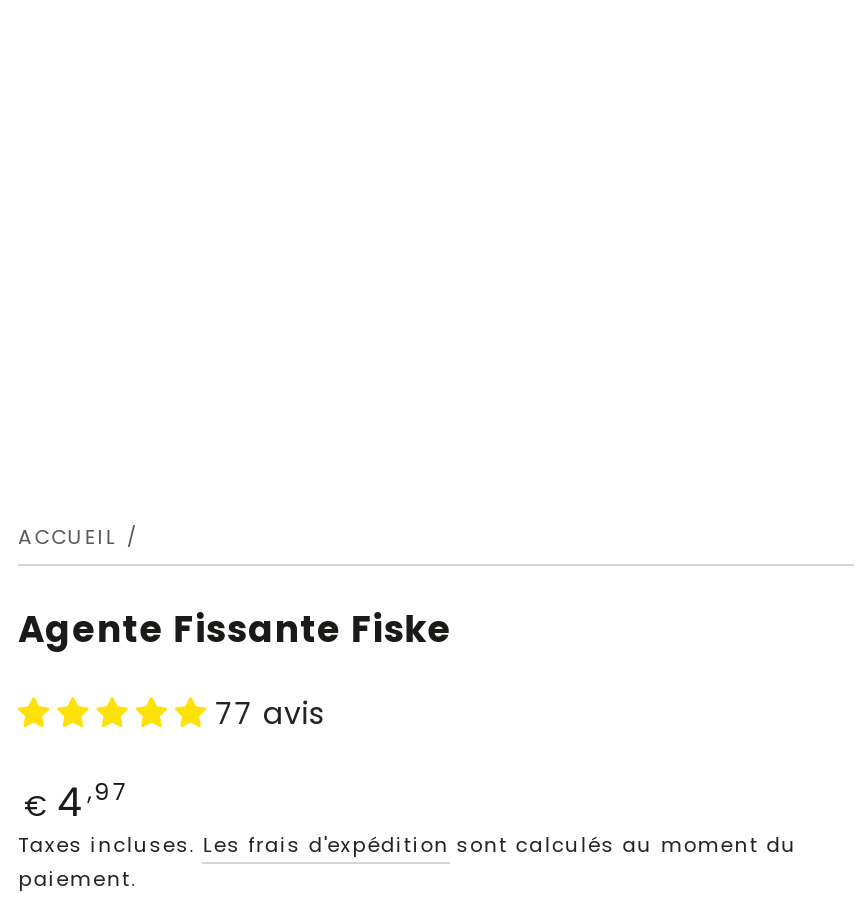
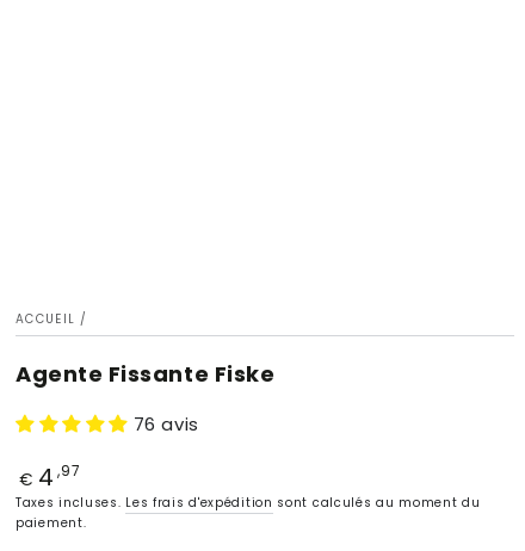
[215,692,326,734] 77 avis -> [133,411,199,437] 76 avis

